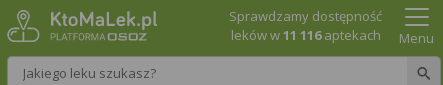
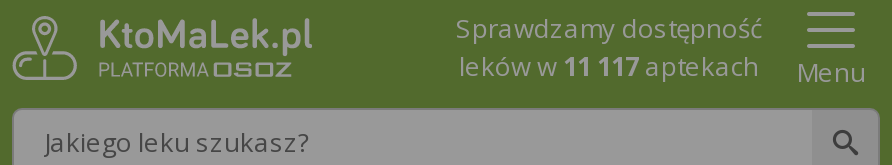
[230,26,380,44] leków w 11 116 aptekach -> [459,48,759,84] leków w 11 117 aptekach

